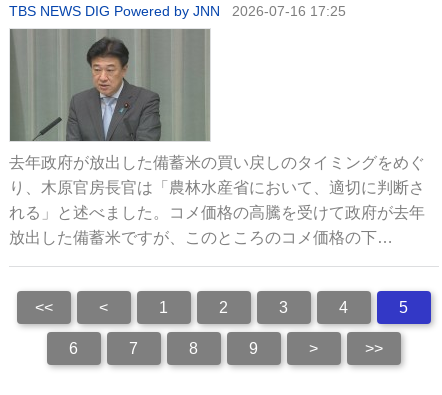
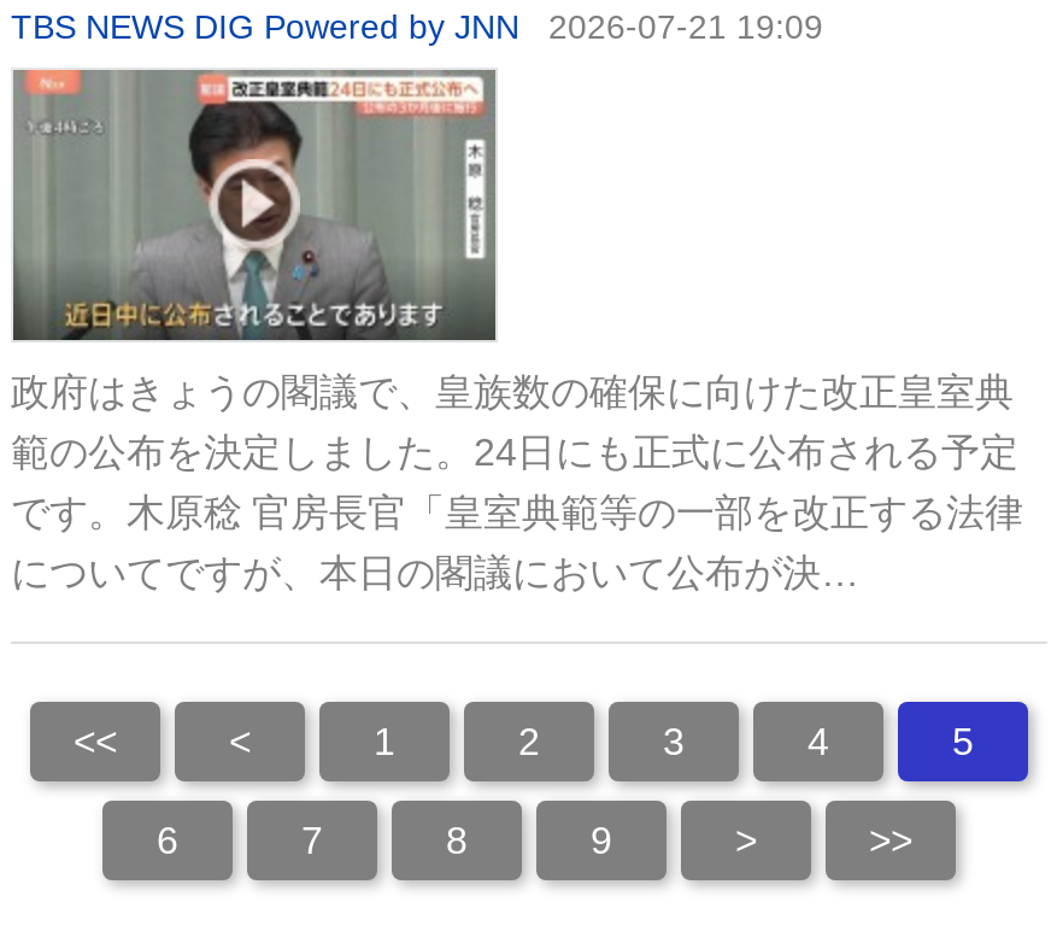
[9,3,346,19] TBS NEWS DIG Powered by JNN 2026-07-16 17:25 -> [11,7,823,46] TBS NEWS DIG Powered by JNN 2026-07-21 19:09
[9,28,425,171] [image] | 去年政府が放出した備蓄米の買い戻しのタイミングをめぐ -> [11,68,1014,412] [image] | 政府はきょうの閣議で、皇族数の確保に向けた改正皇室典
[9,179,425,196] り、木原官房長官は「農林水産省において、適切に判断さ -> [11,432,1018,473] 範の公布を決定しました。24日にも正式に公布される予定
[9,204,425,221] れる」と述べました。コメ価格の高騰を受けて政府が去年 -> [11,492,1023,533] です。木原稔 官房長官「皇室典範等の一部を改正する法律
[9,229,393,246] 放出した備蓄米ですが、このところのコメ価格の下… -> [11,552,859,593] についてですが、本日の閣議において公布が決…

